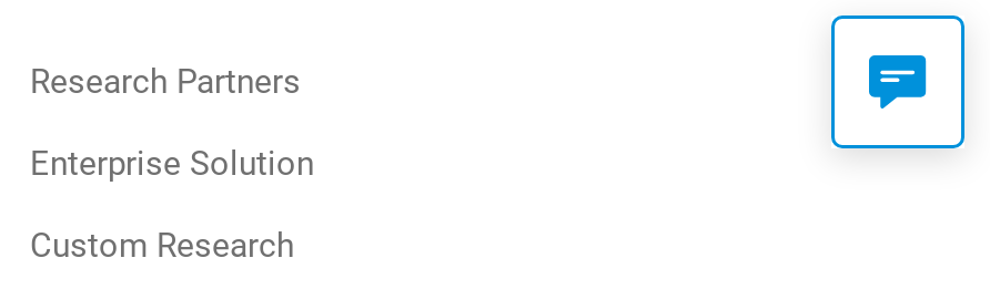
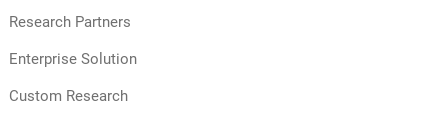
[825,11,971,162] [image] -> none

